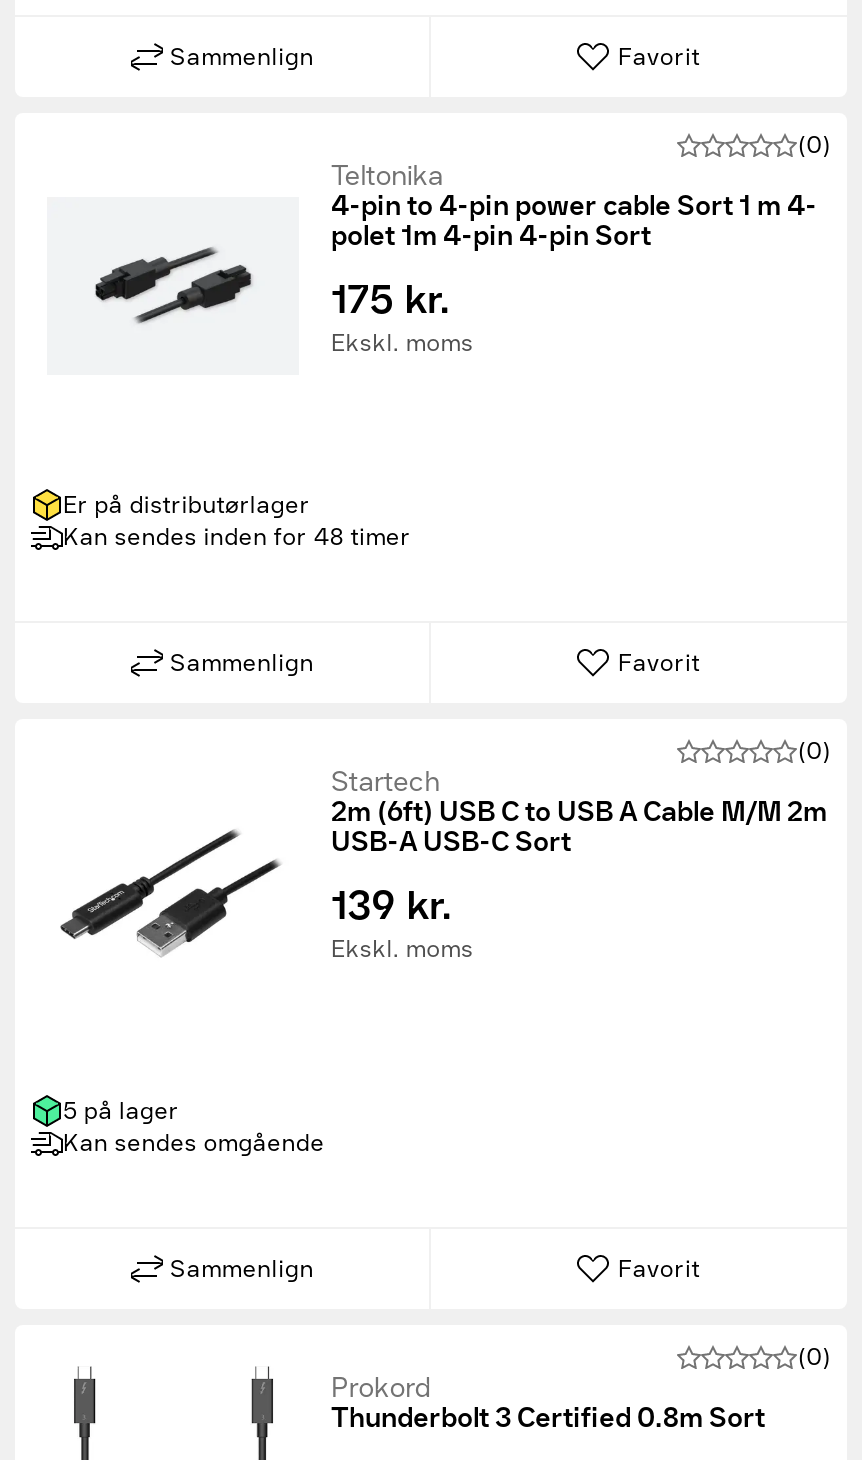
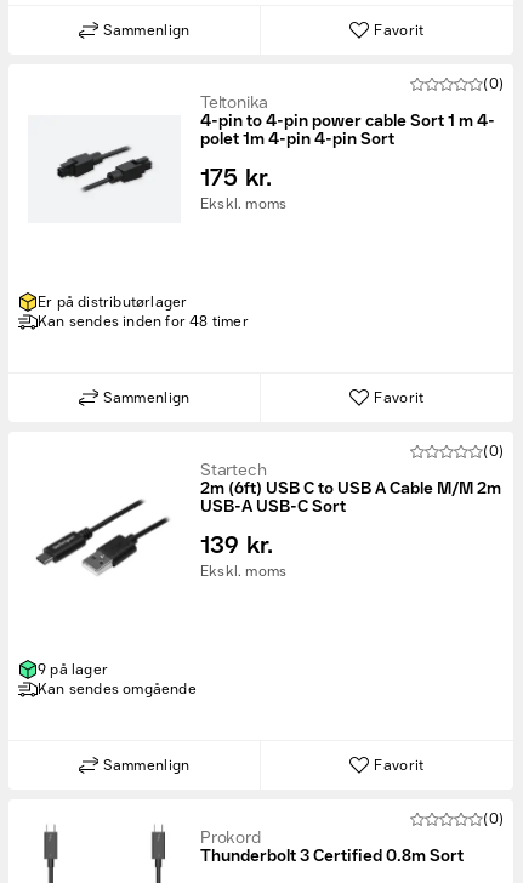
[63,1098,179,1126] 5 på lager -> [38,662,108,679] 9 på lager

